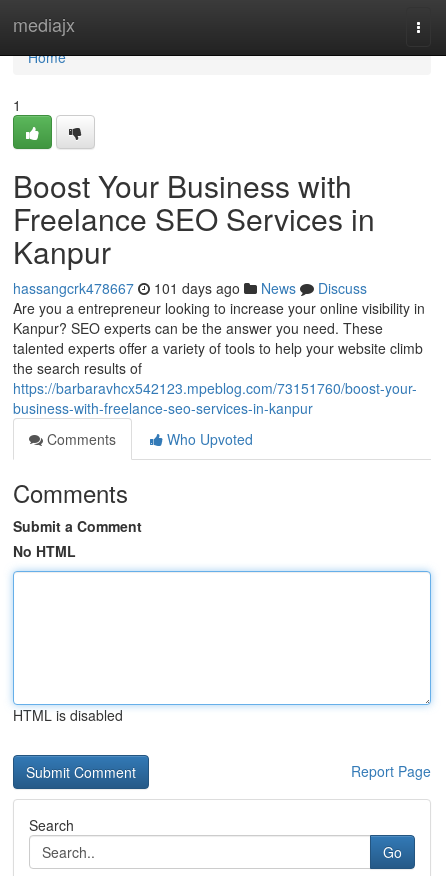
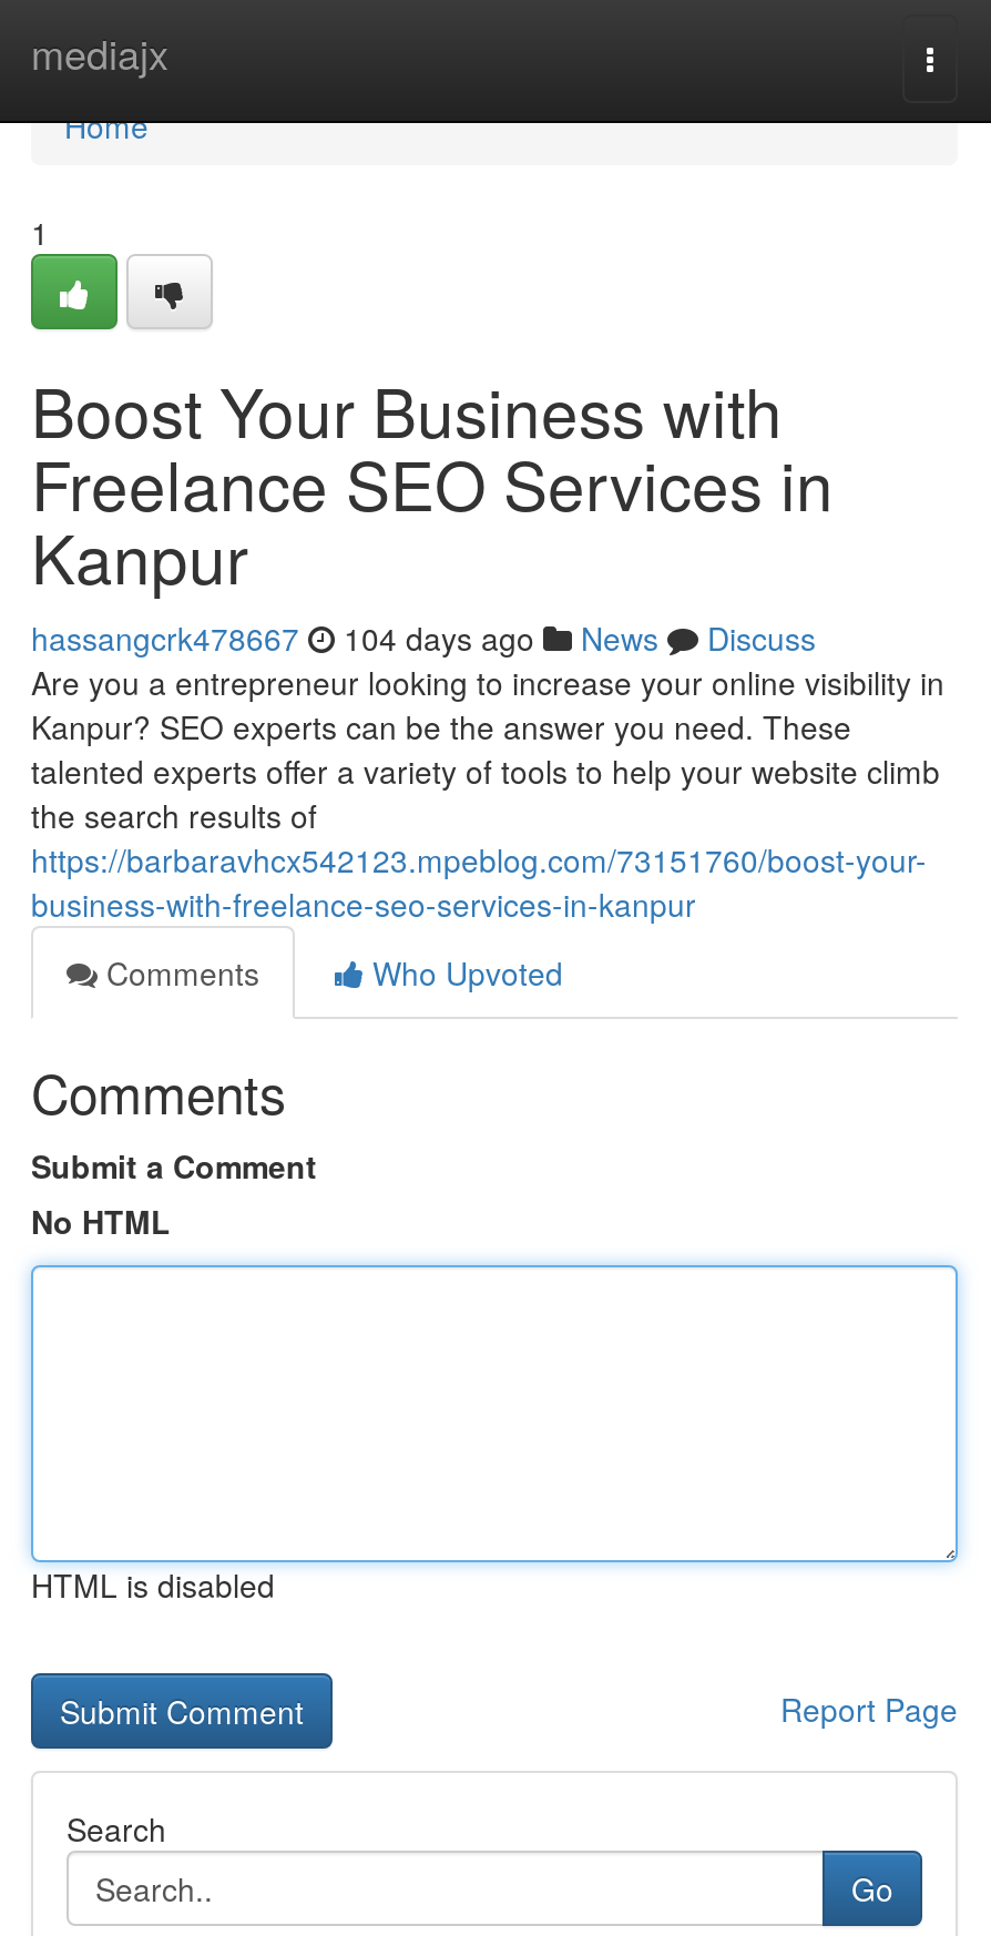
[13,278,367,298] hassangcrk478667 101 days ago News Discuss -> [31,615,816,660] hassangcrk478667 104 days ago News Discuss

